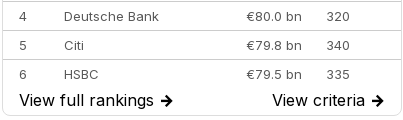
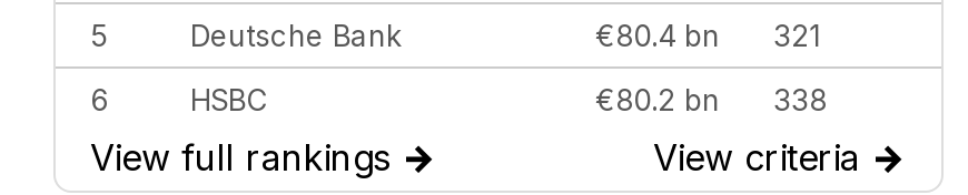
[18,8,26,24] 4 -> [90,18,108,53] 5
[18,8,349,53] €80.0 bn | 320 | 5 | Citi | €79.8 bn | 340 -> [595,18,820,53] €80.4 bn | 321
[245,66,301,82] €79.5 bn -> [595,82,720,117] €80.2 bn
[325,66,349,82] 335 -> [773,82,827,117] 338

